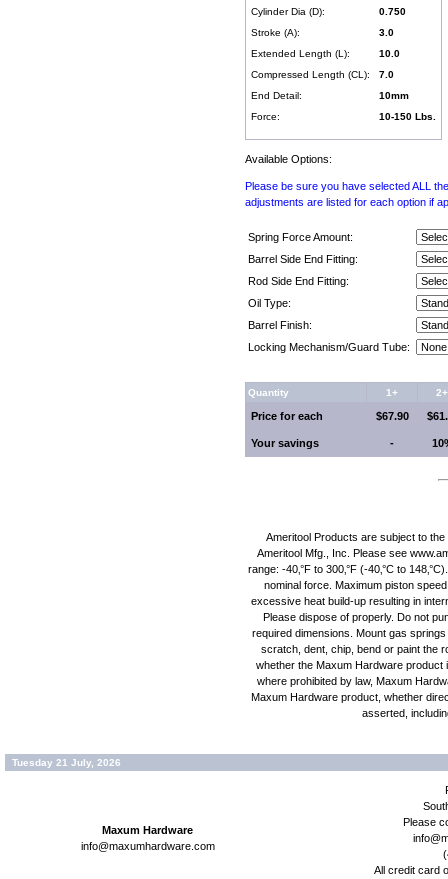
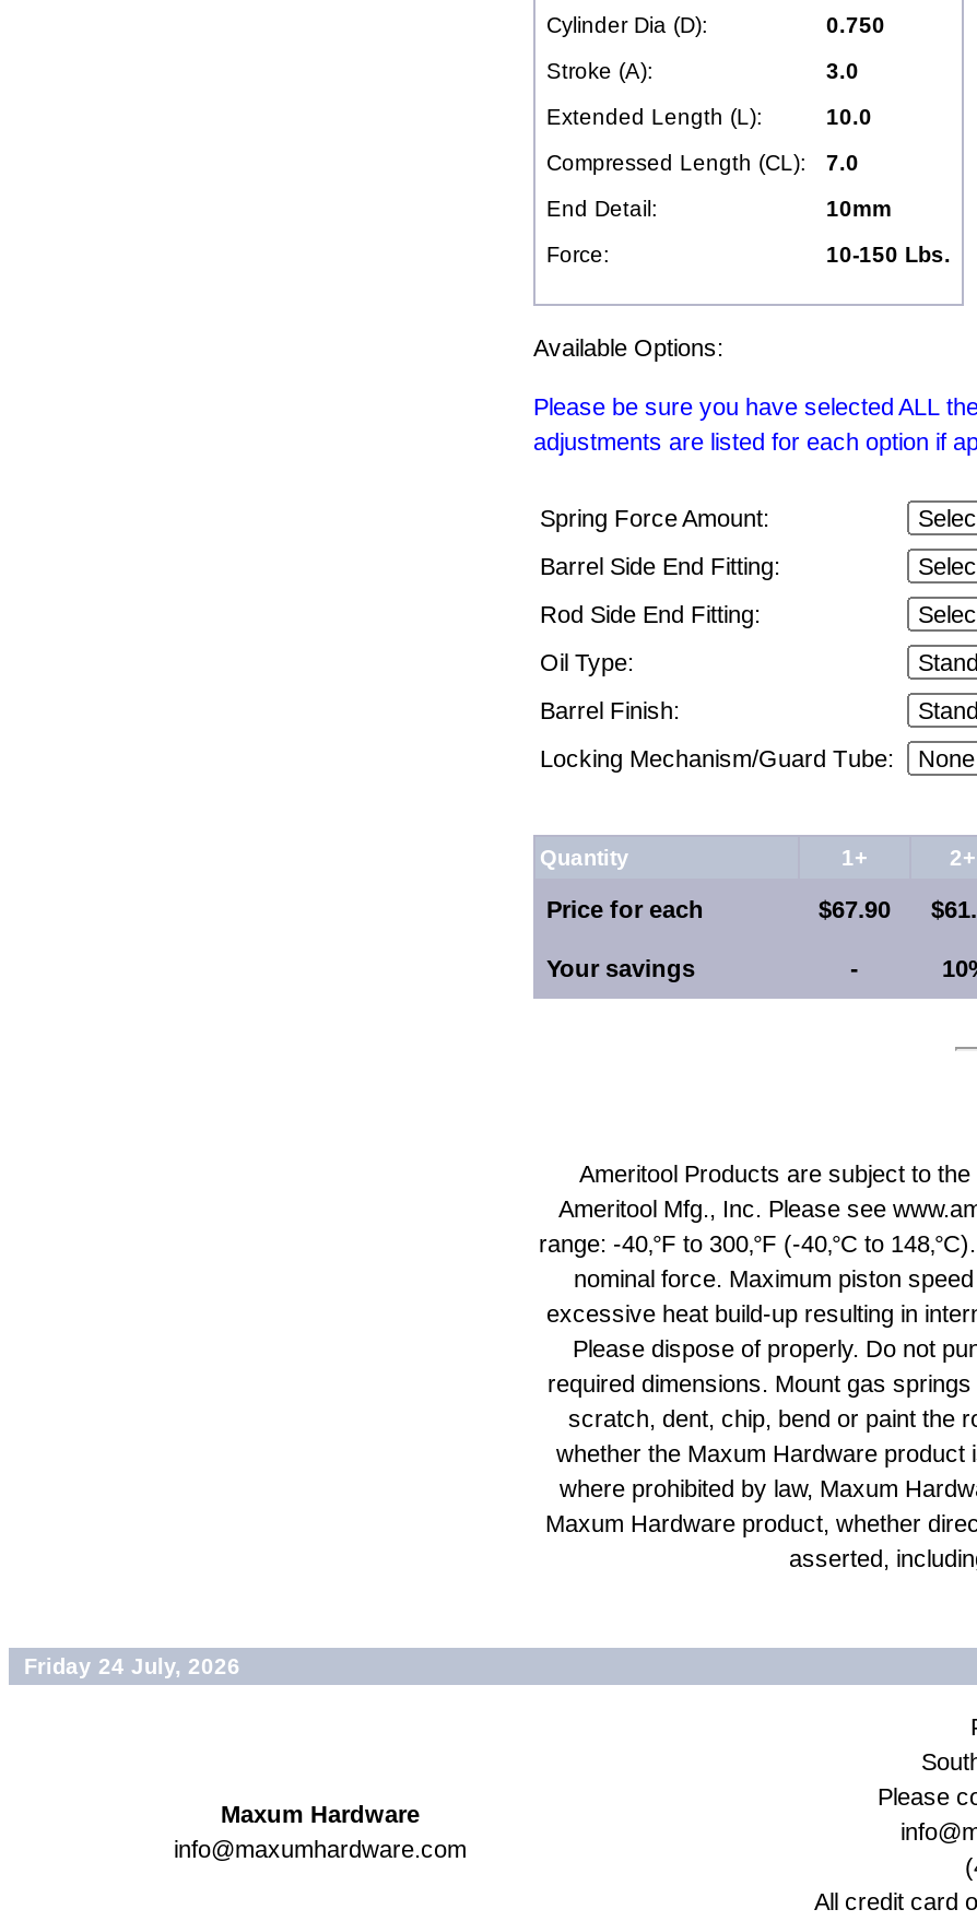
[6,756,127,767] Tuesday 21 July, 2026 -> [11,1653,254,1677] Friday 24 July, 2026

